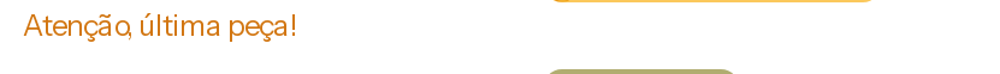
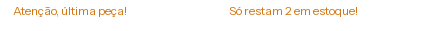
none -> [229,3,358,18] Só restam 2 em estoque!

